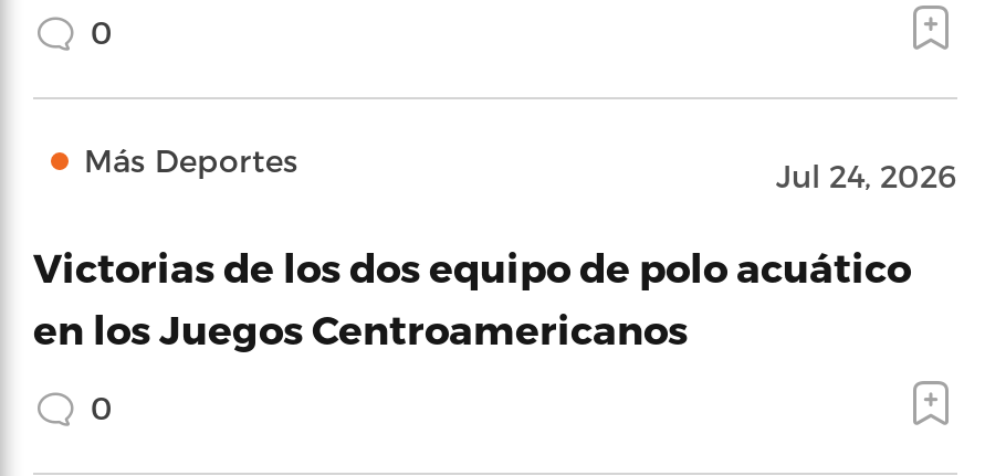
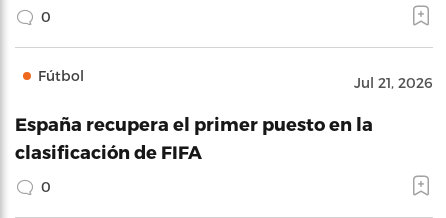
[84,142,957,195] Más Deportes | Jul 24, 2026 -> [38,67,433,91] Fútbol | Jul 21, 2026
[33,243,911,352] Victorias de los dos equipo de polo acuático | en los Juegos Centroamericanos -> [15,113,373,162] España recupera el primer puesto en la | clasificación de FIFA

